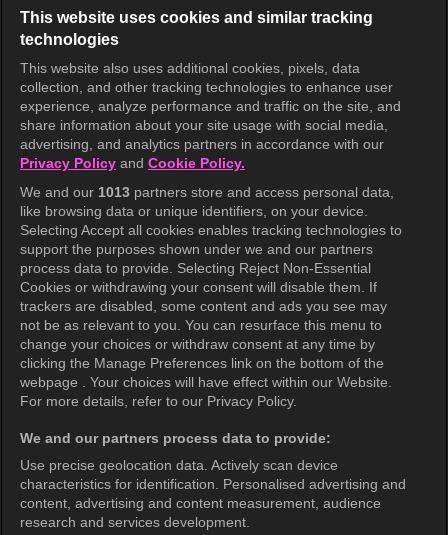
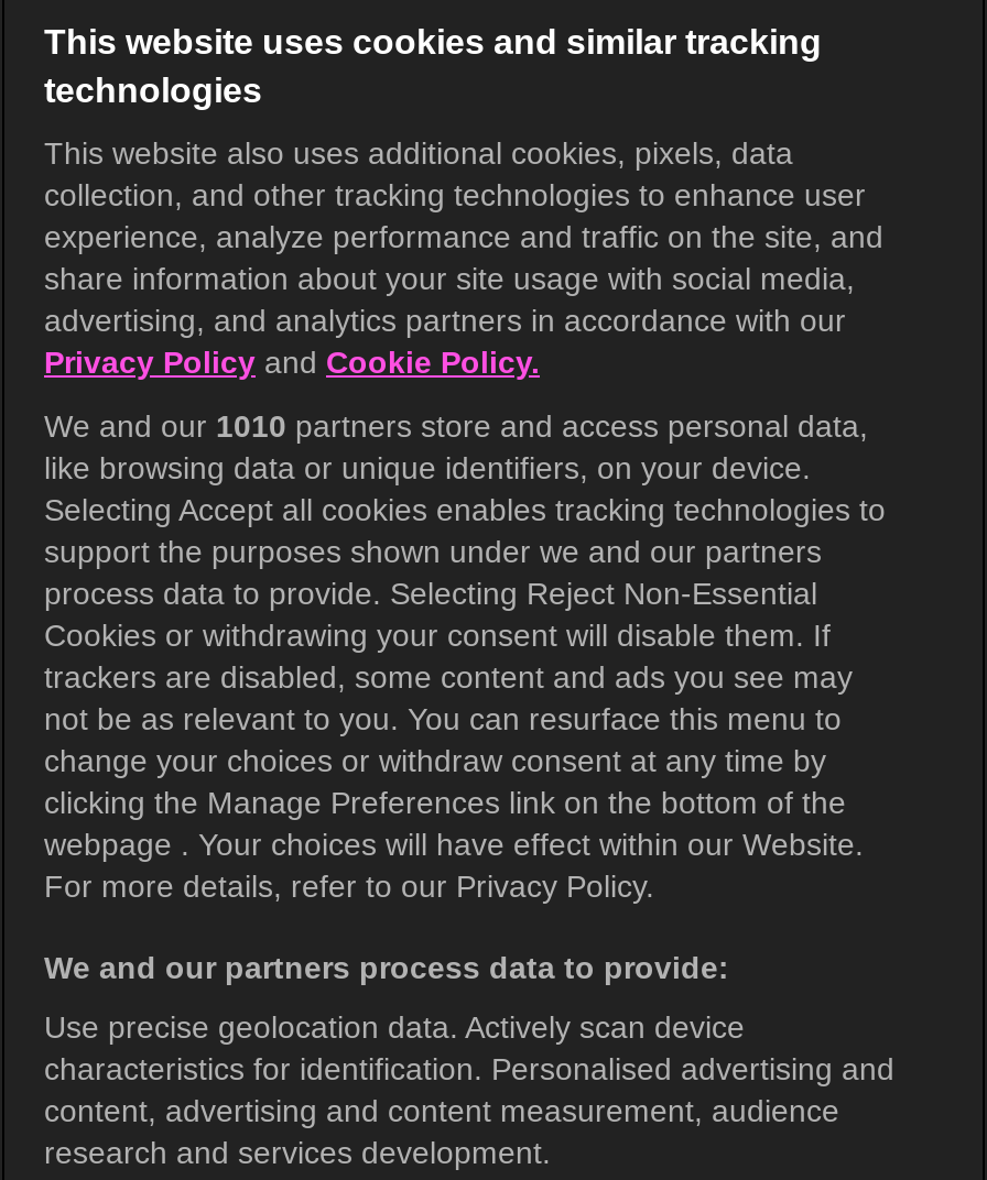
[20,184,394,200] We and our 1013 partners store and access personal data, -> [44,408,868,444] We and our 1010 partners store and access personal data,

